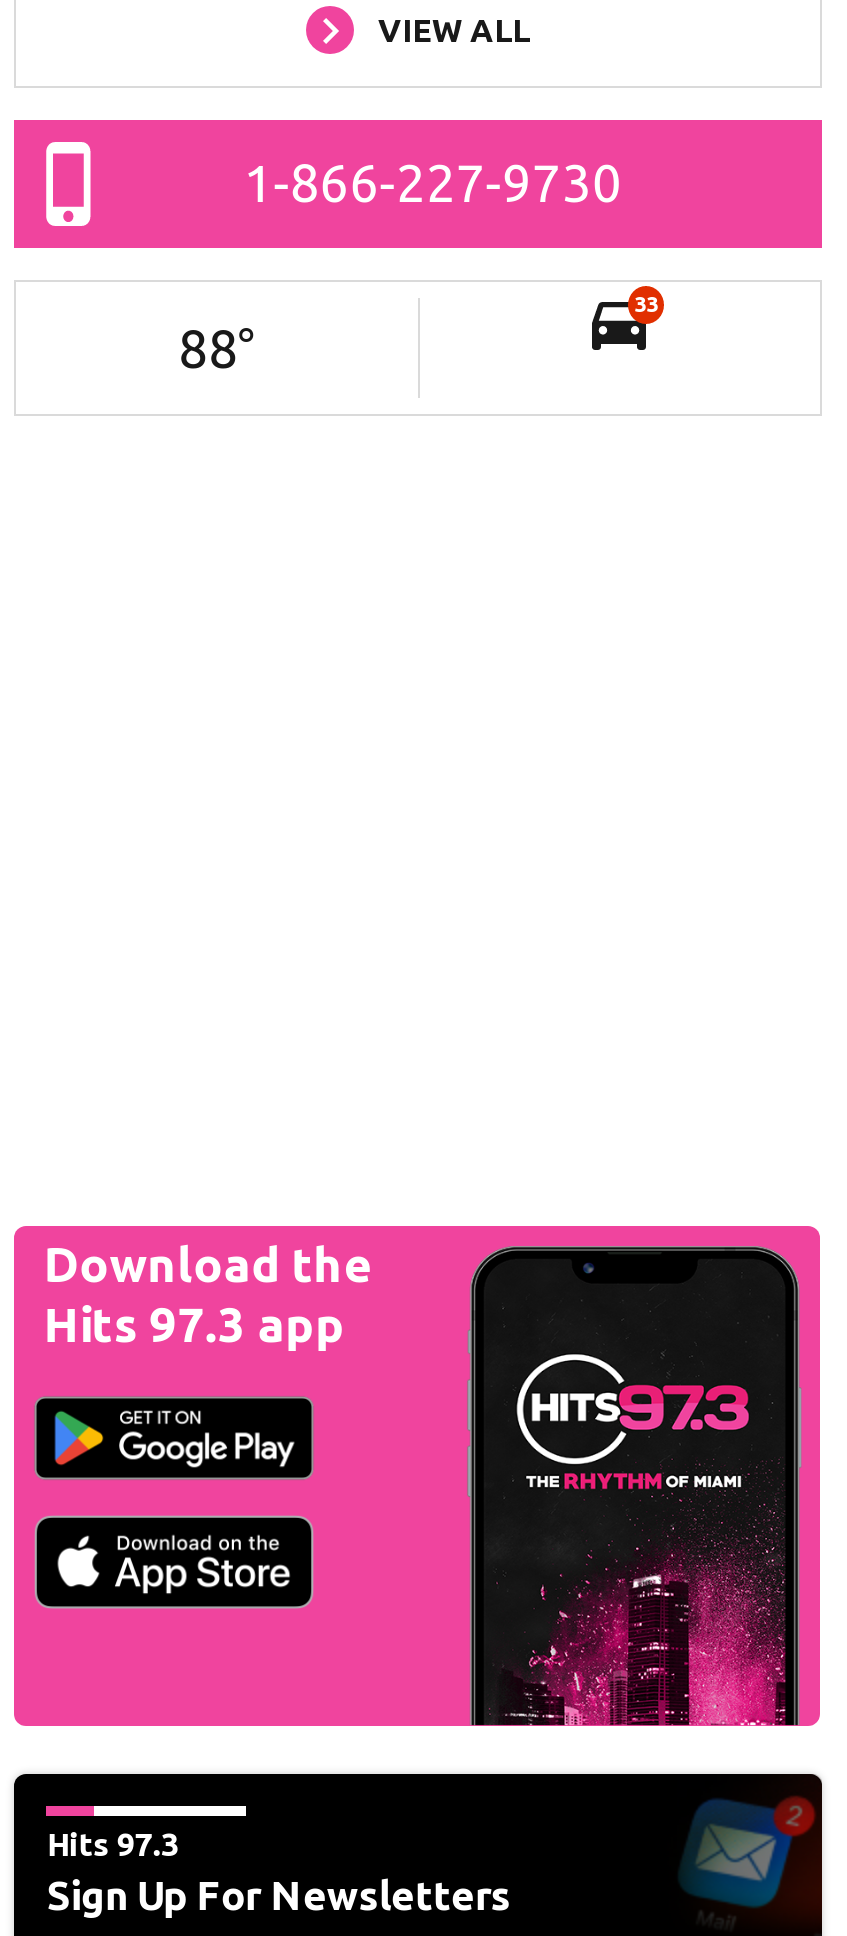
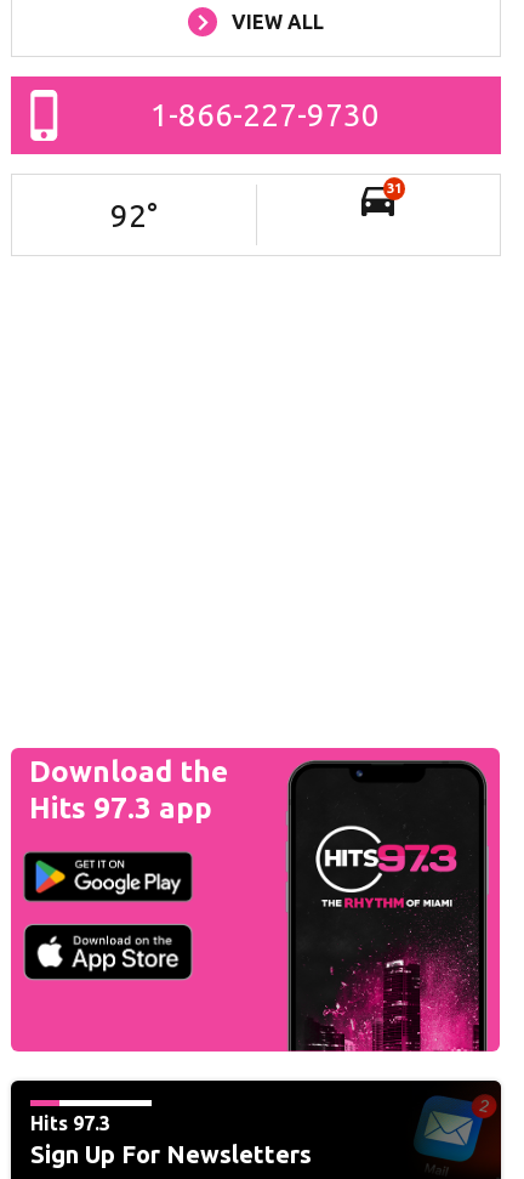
[635,293,659,317] 33 -> [387,181,402,196] 31
[178,320,256,378] 88° -> [111,198,158,233] 92°

